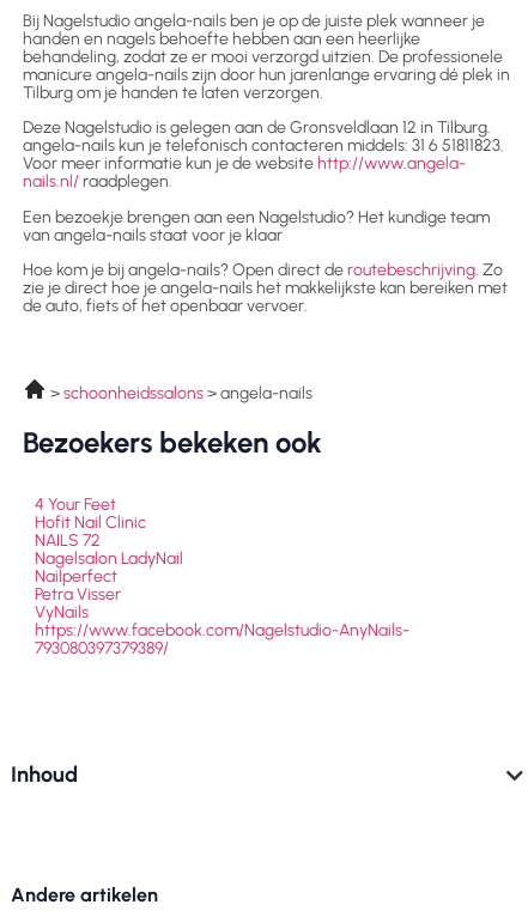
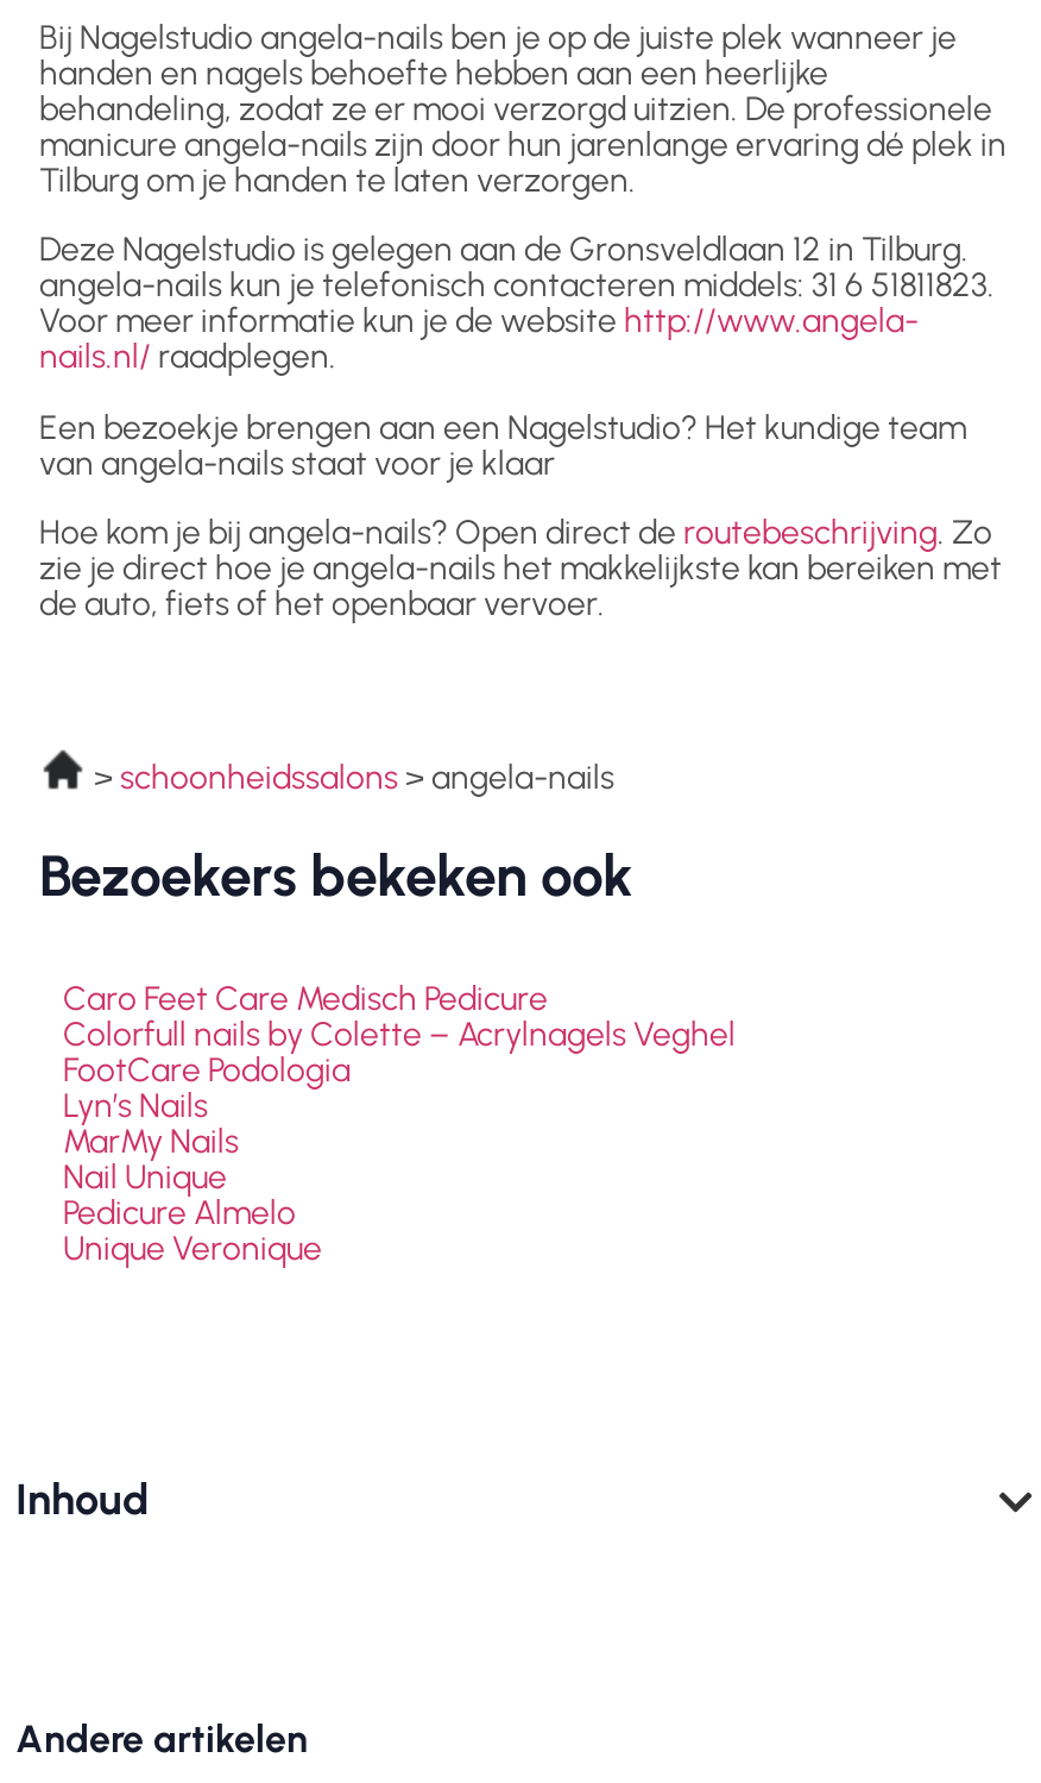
[35,495,409,659] 4 Your Feet | Hofit Nail Clinic | NAILS 72 | Nagelsalon LadyNail | Nailperfect | Petra Visser | VyNails | https://www.facebook.com/Nagelstudio-AnyNails- | 793080397379389/ -> [63,980,736,1270] Caro Feet Care Medisch Pedicure | Colorfull nails by Colette – Acrylnagels Veghel | FootCare Podologia | Lyn’s Nails | MarMy Nails | Nail Unique | Pedicure Almelo | Unique Veronique

